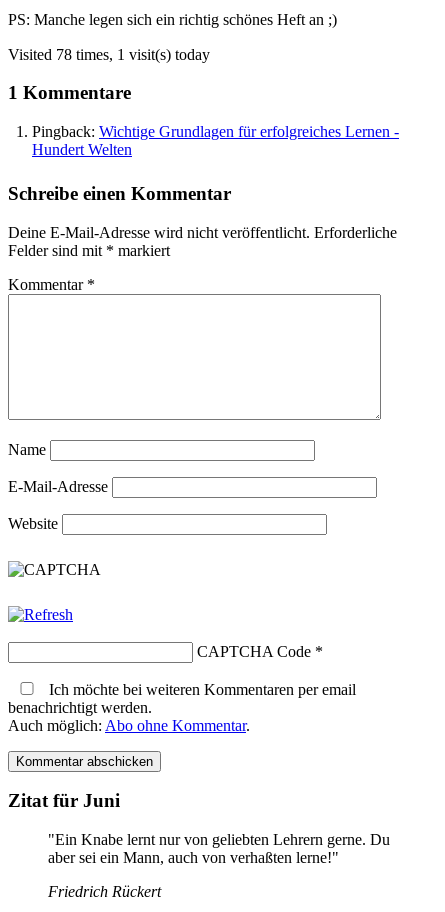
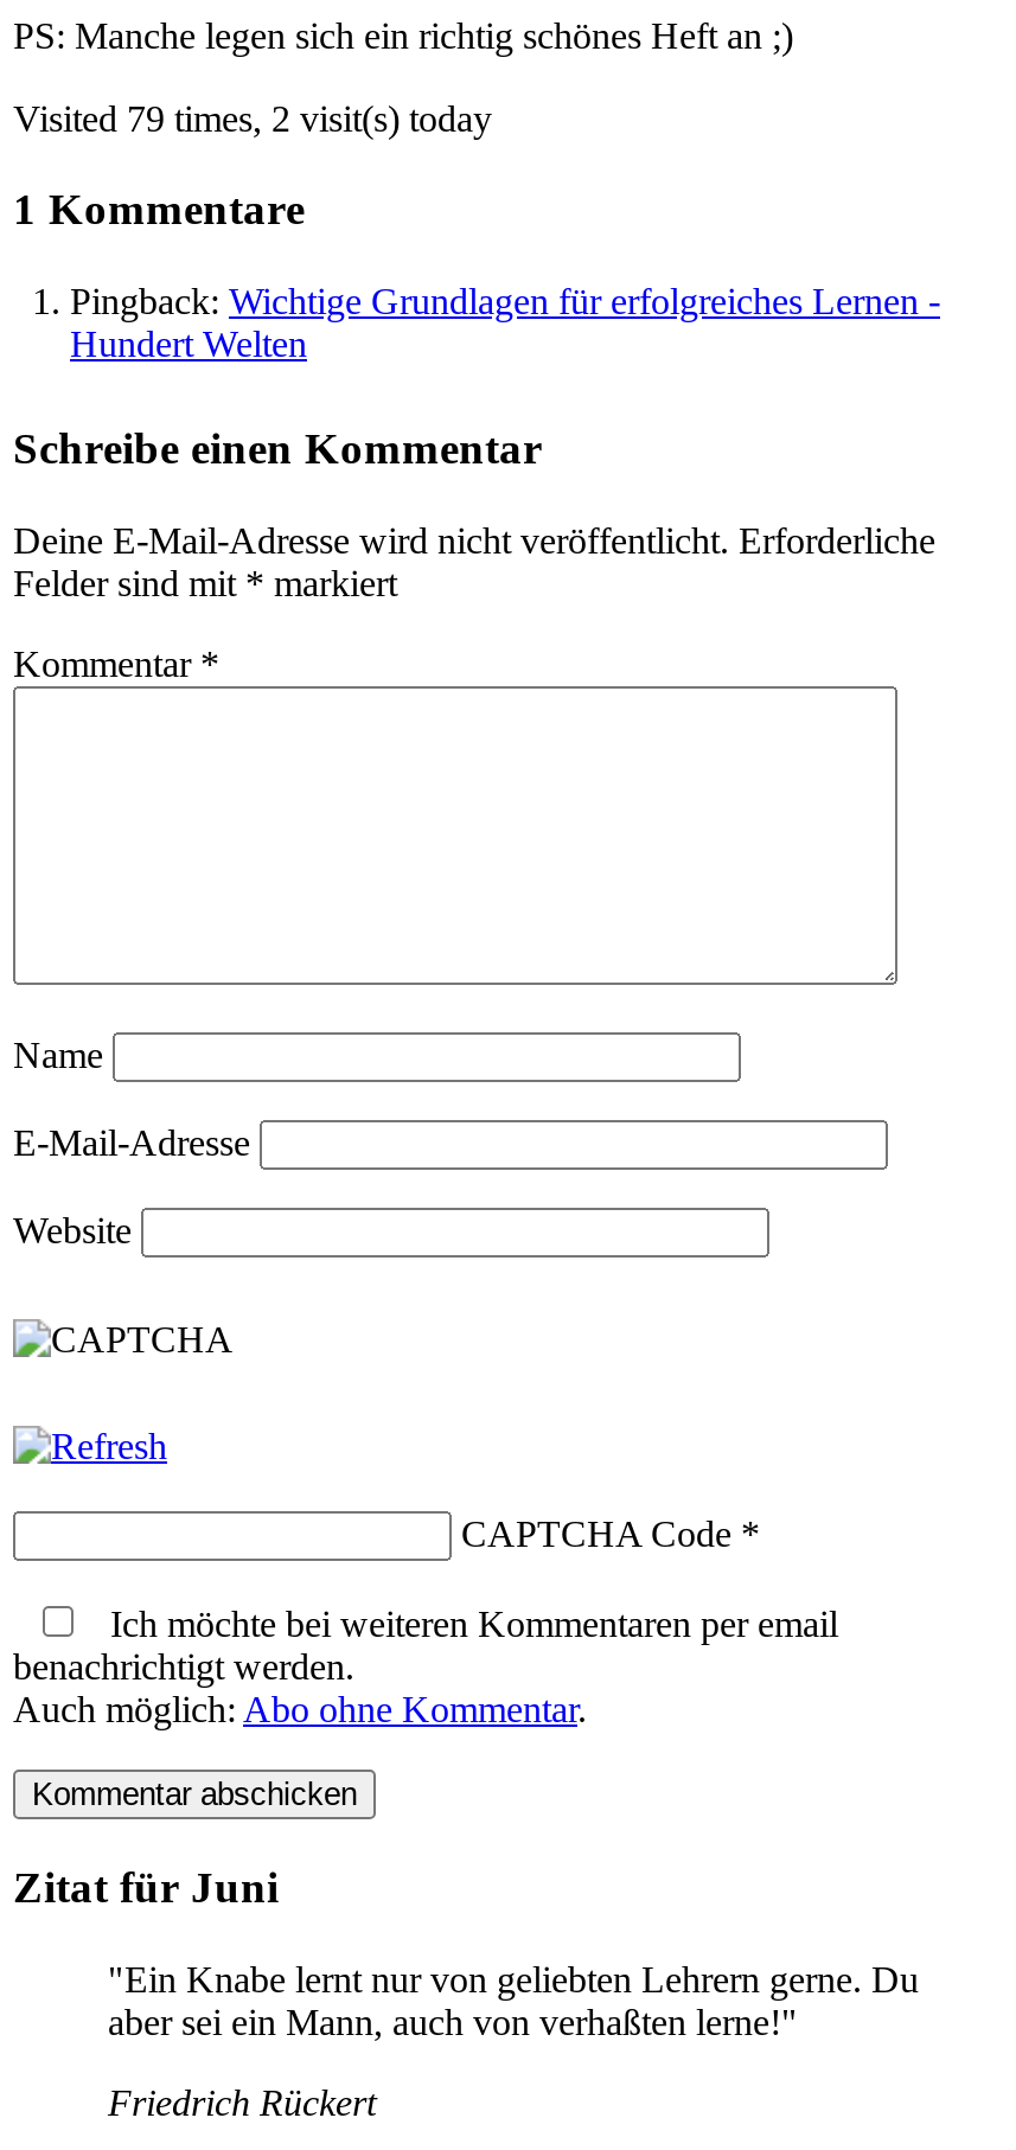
[8,46,210,63] Visited 78 times, 1 visit(s) today -> [13,97,492,138] Visited 79 times, 2 visit(s) today

